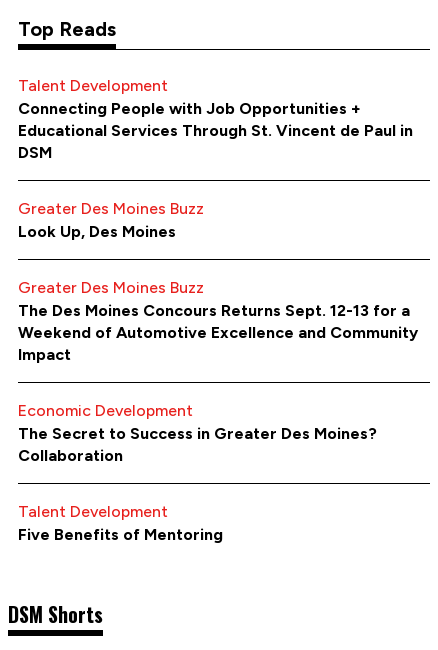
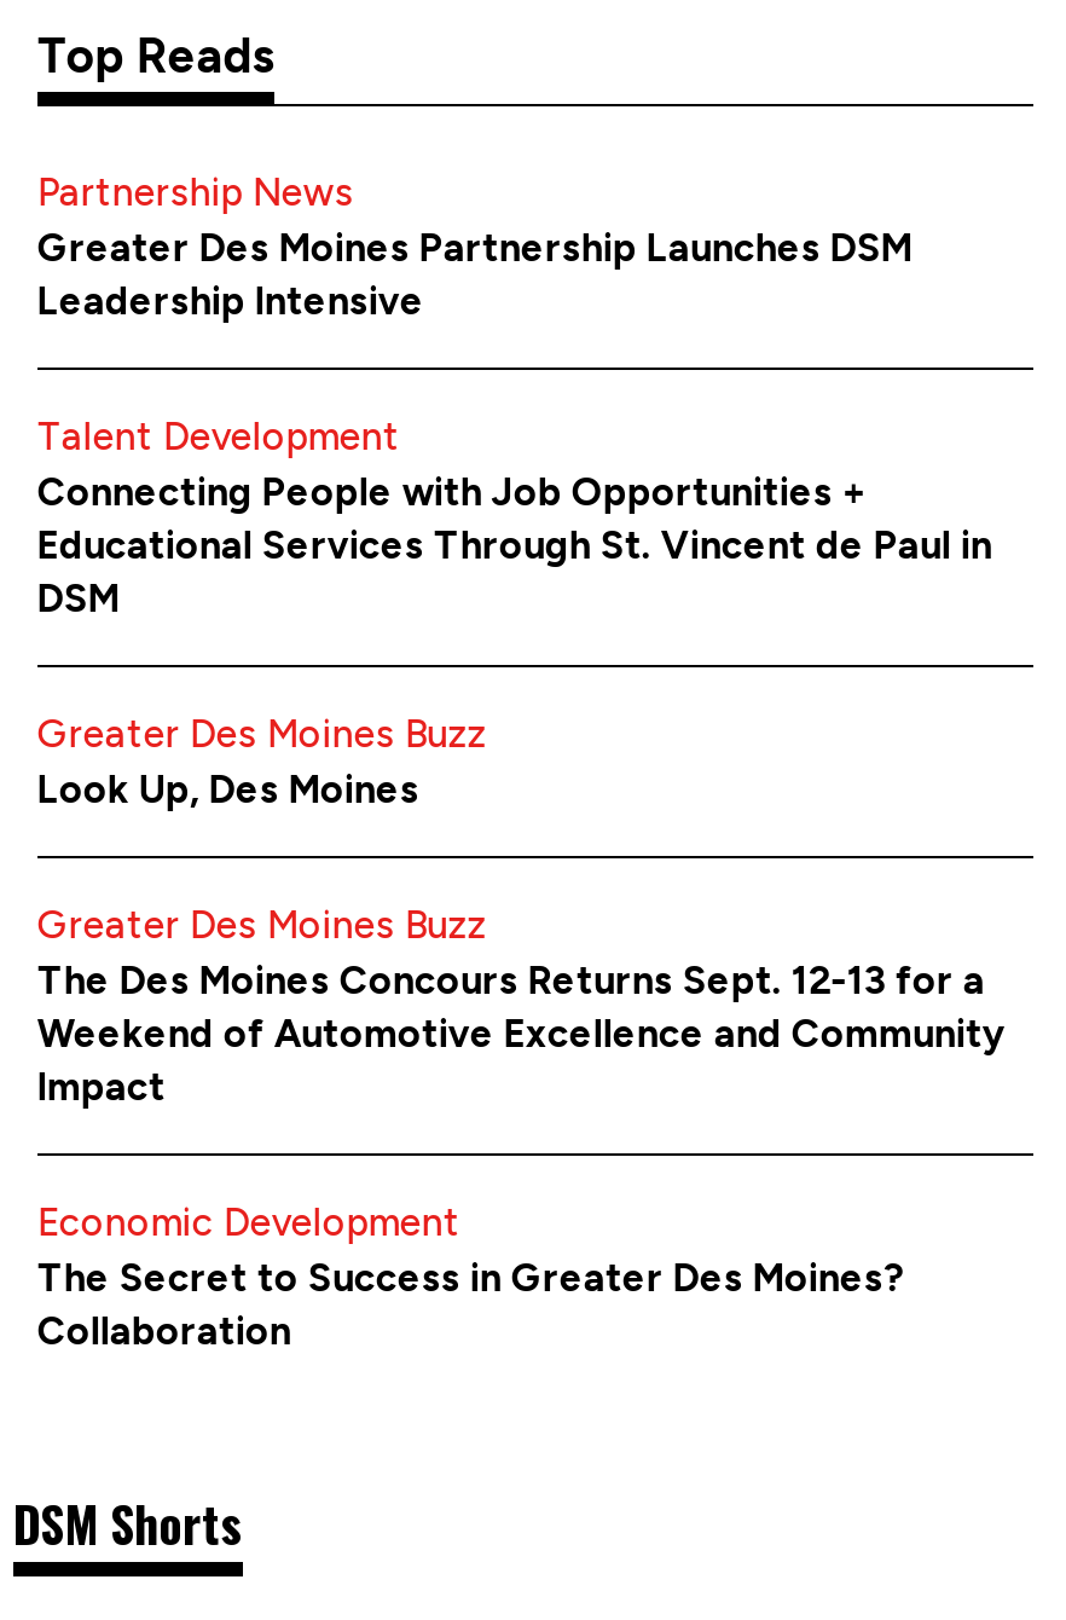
none -> [37,169,912,323] Partnership News | Greater Des Moines Partnership Launches DSM | Leadership Intensive
moved [18,76,418,465] -> [37,413,1004,1353]: Talent Development | Connecting People with Job Opportunities + | Educational Services Through St. Vincent de Paul in | ... | The Secret to Success in Greater Des Moines? | Collaboration
[18,502,223,544] Talent Development | Five Benefits of Mentoring -> none

